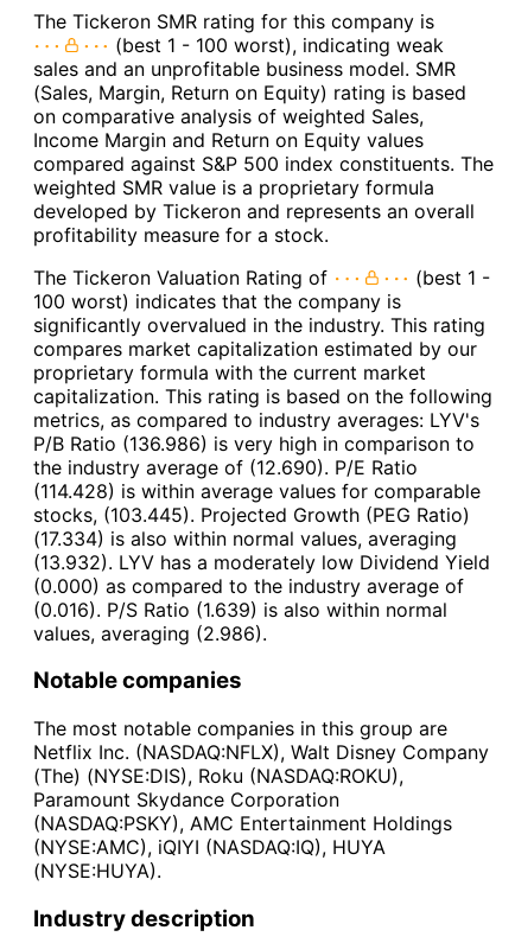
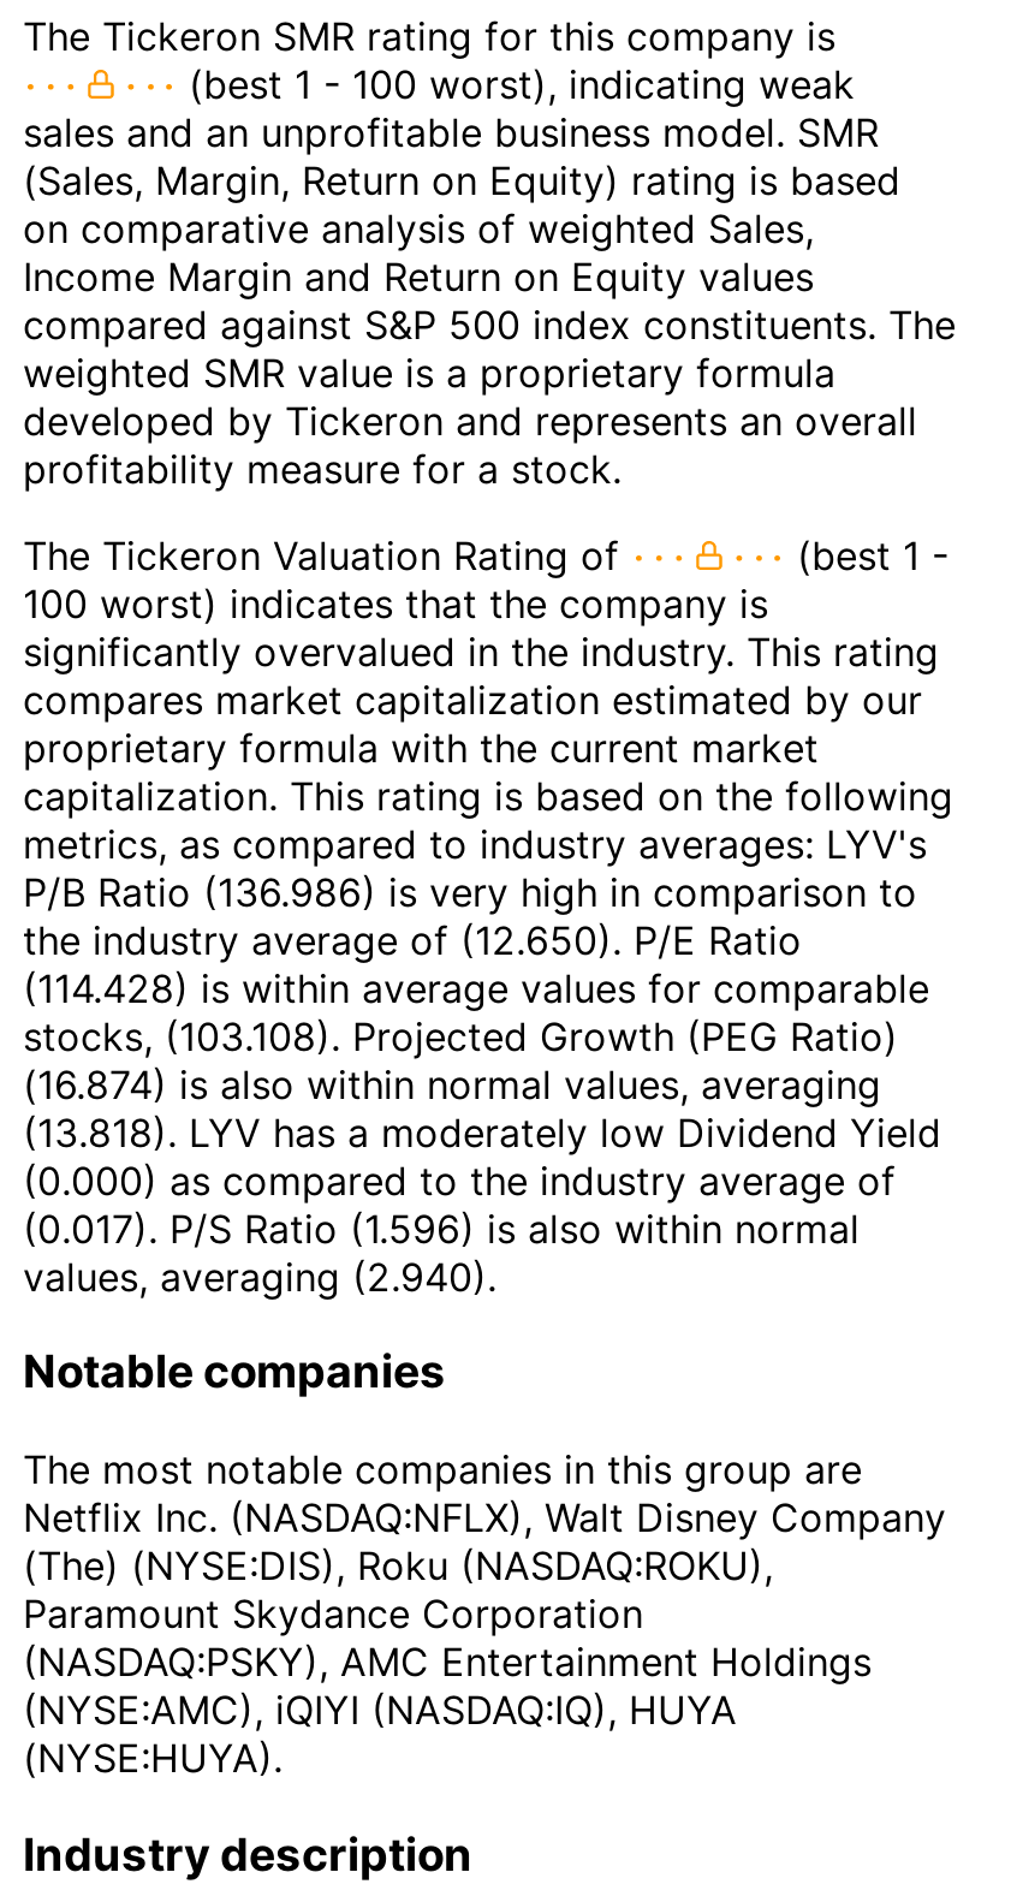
[33,455,418,479] the industry average of (12.690). P/E Ratio -> [23,915,802,963] the industry average of (12.650). P/E Ratio
[33,502,470,526] stocks, (103.445). Projected Growth (PEG Ratio) -> [23,1011,898,1059] stocks, (103.108). Projected Growth (PEG Ratio)
[33,526,457,550] (17.334) is also within normal values, averaging -> [23,1059,881,1108] (16.874) is also within normal values, averaging
[33,550,490,574] (13.932). LYV has a moderately low Dividend Yield -> [23,1108,941,1156] (13.818). LYV has a moderately low Dividend Yield
[33,597,447,621] (0.016). P/S Ratio (1.639) is also within normal -> [23,1204,860,1252] (0.017). P/S Ratio (1.596) is also within normal
[33,621,267,645] values, averaging (2.986). -> [23,1252,496,1300] values, averaging (2.940).

